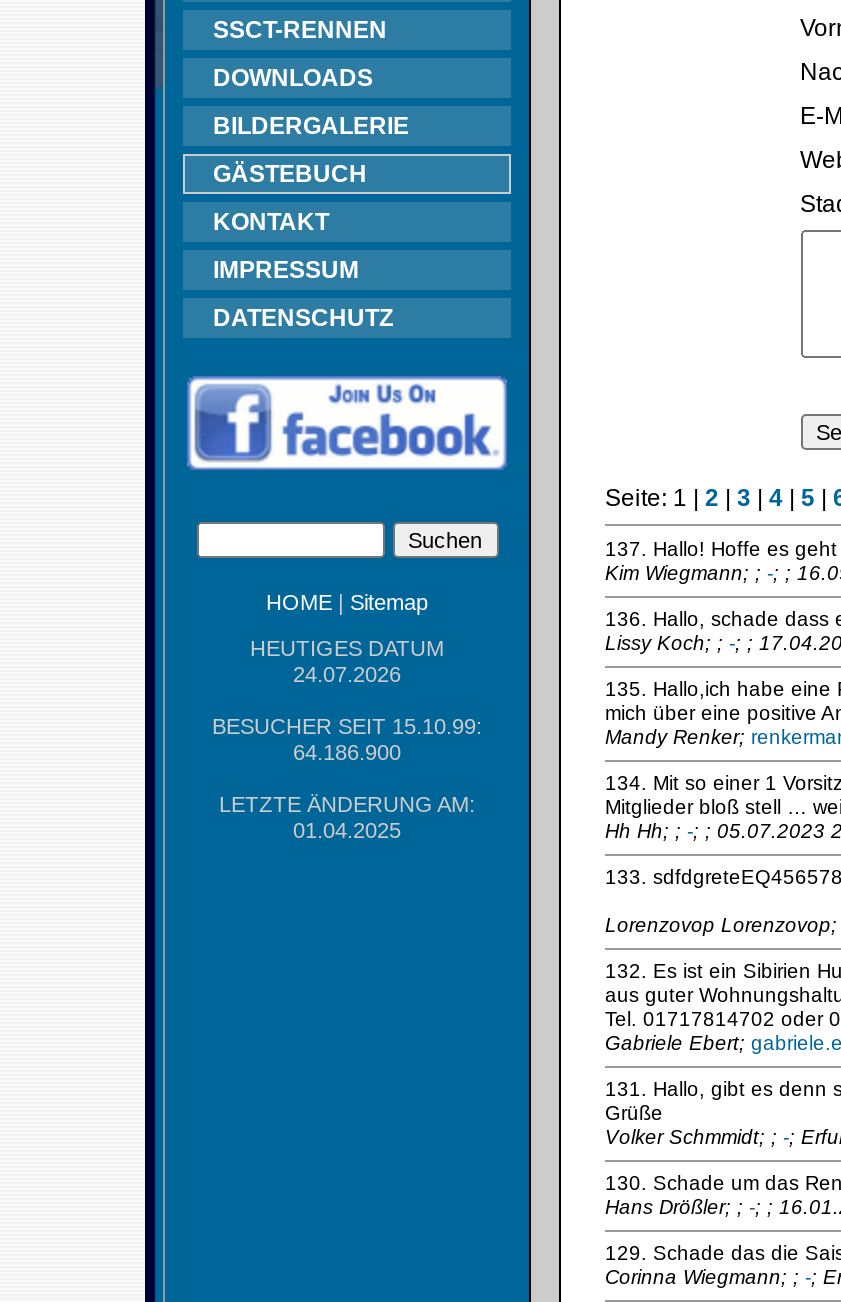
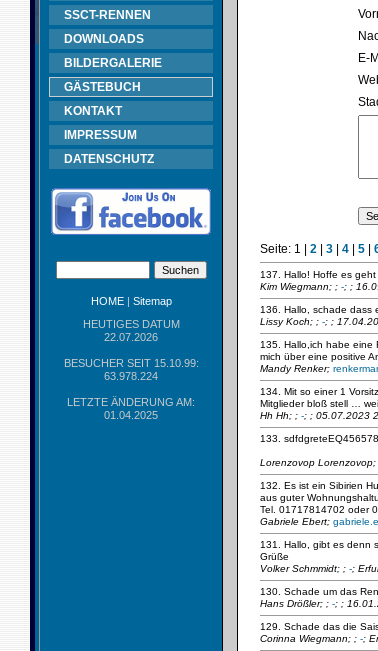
[293,662,401,686] 24.07.2026 -> [104,331,158,343] 22.07.2026
[293,740,401,764] 64.186.900 -> [104,370,158,382] 63.978.224

